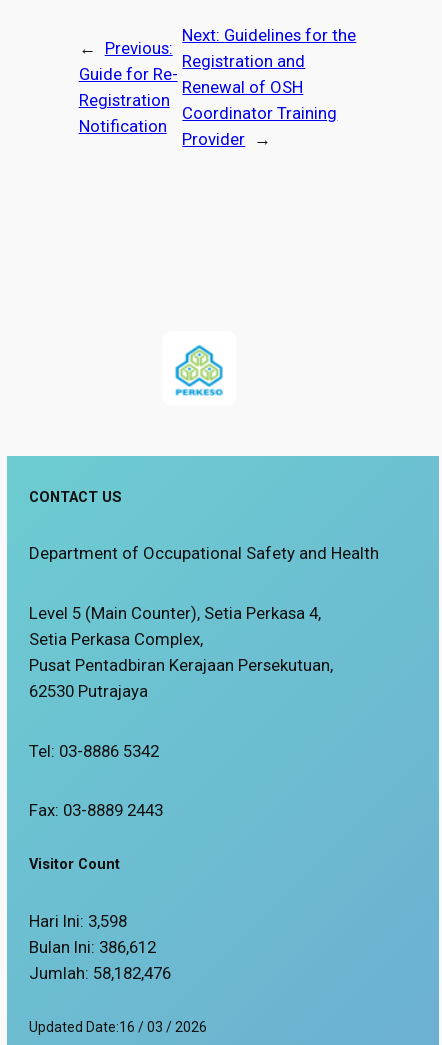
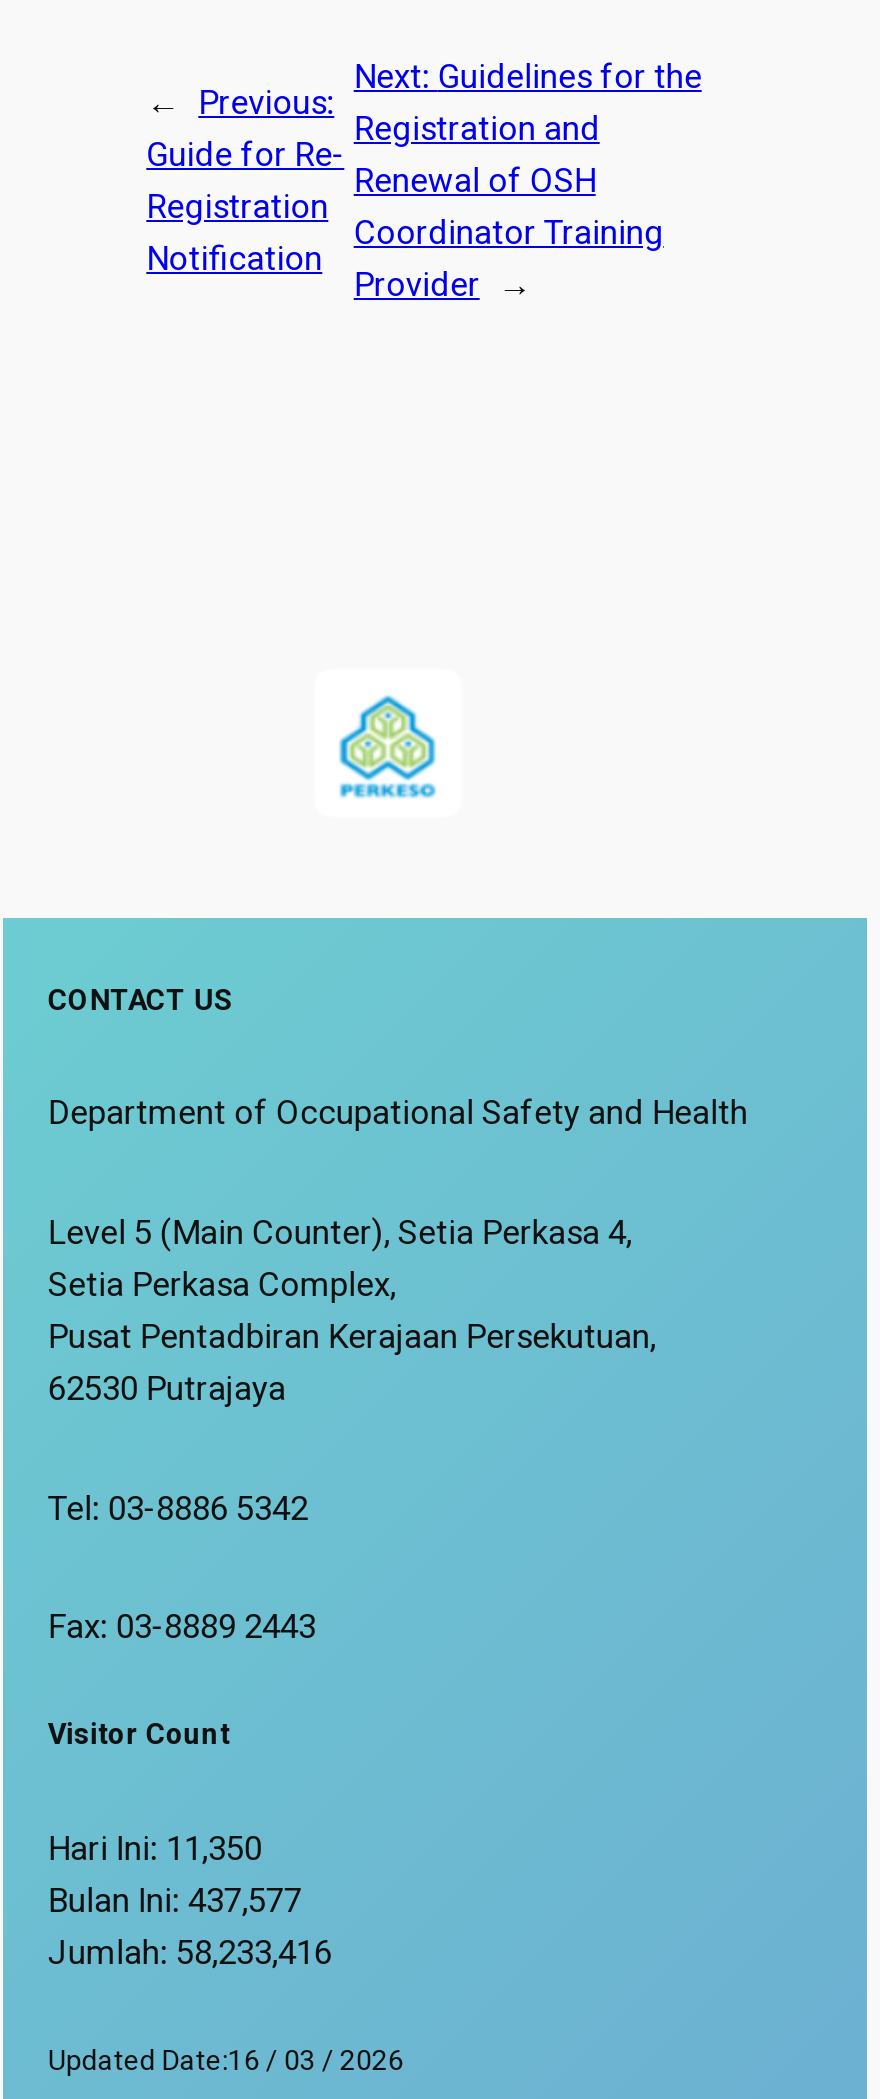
[29,911,127,931] Hari Ini: 3,598 -> [48,1827,262,1867] Hari Ini: 11,350
[29,937,156,957] Bulan Ini: 386,612 -> [48,1879,302,1919] Bulan Ini: 437,577
[29,963,171,983] Jumlah: 58,182,476 -> [48,1931,332,1971] Jumlah: 58,233,416

